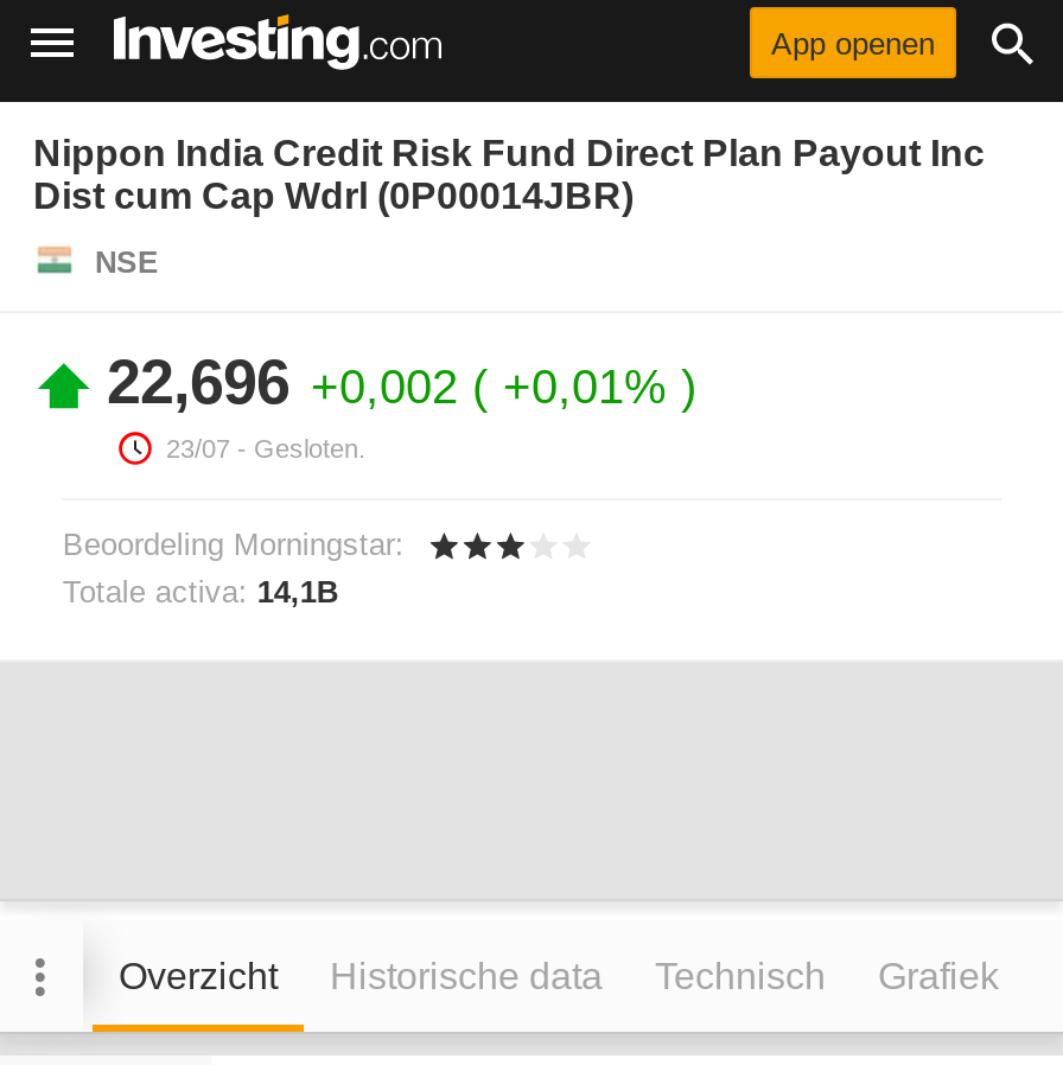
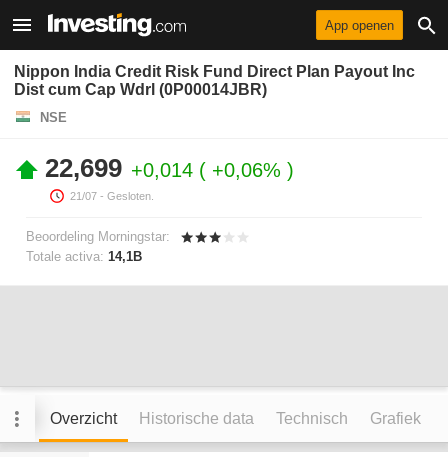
[107,346,681,417] 22,696 +0,002 +0,01% -> [45,153,287,183] 22,699 +0,014 +0,06%
[166,434,365,463] 23/07 - Gesloten. -> [70,190,154,202] 21/07 - Gesloten.

